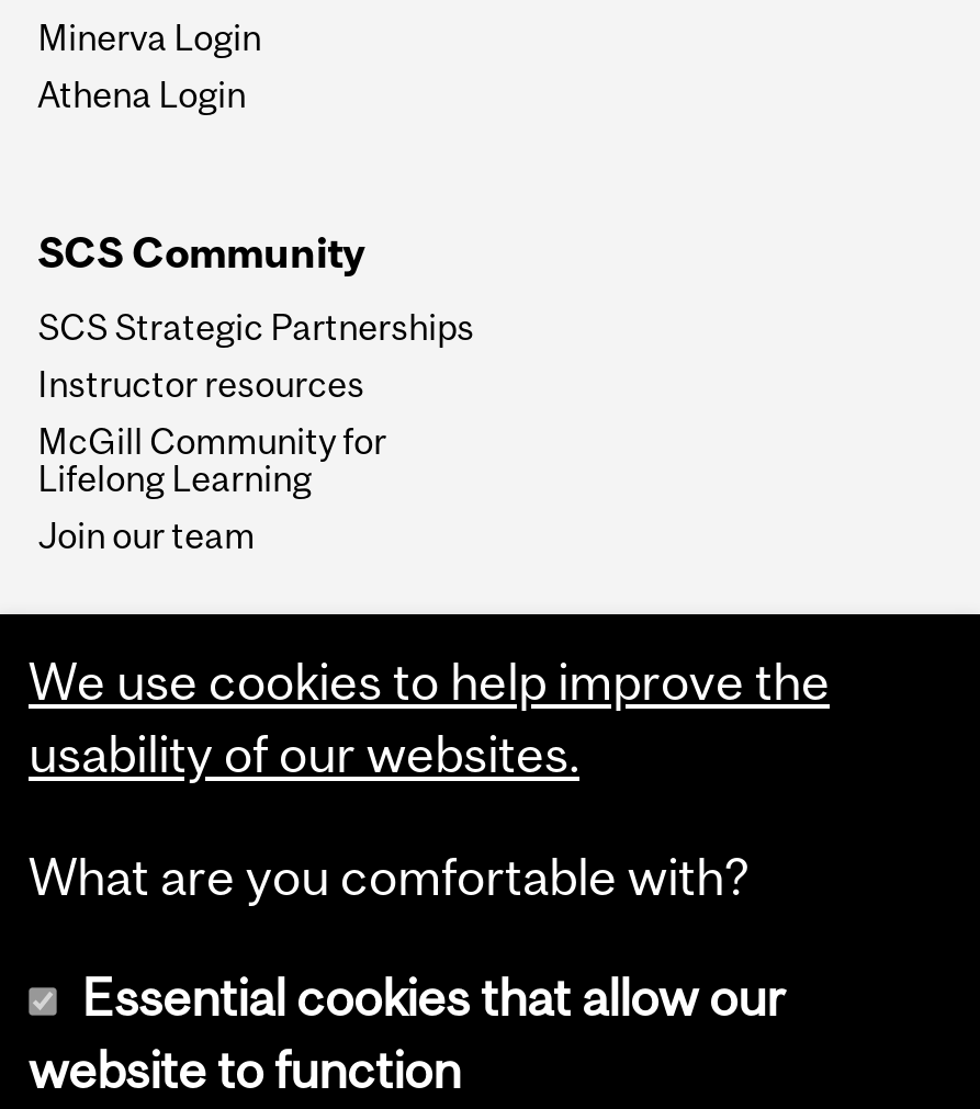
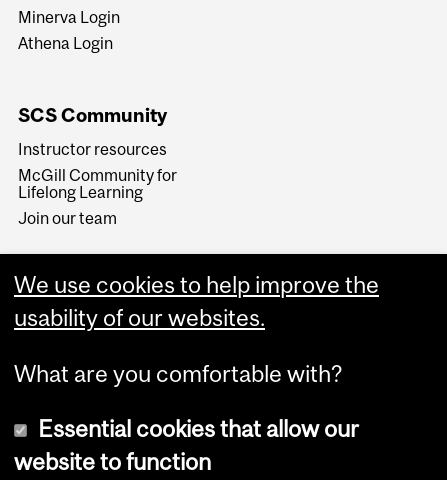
[38,306,474,346] SCS Strategic Partnerships -> none

